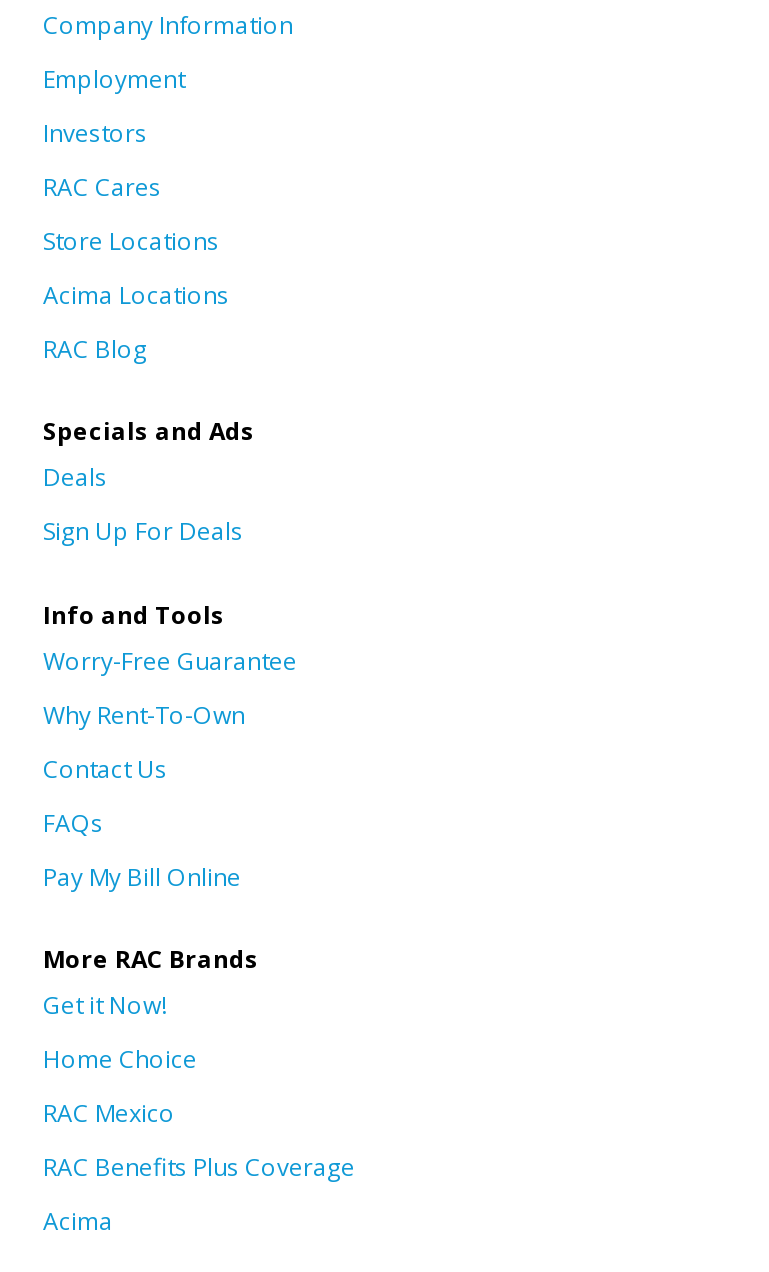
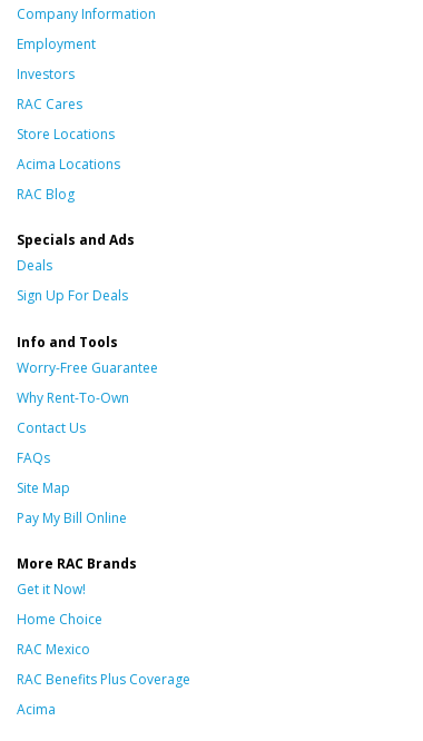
none -> [17,479,70,498] Site Map

